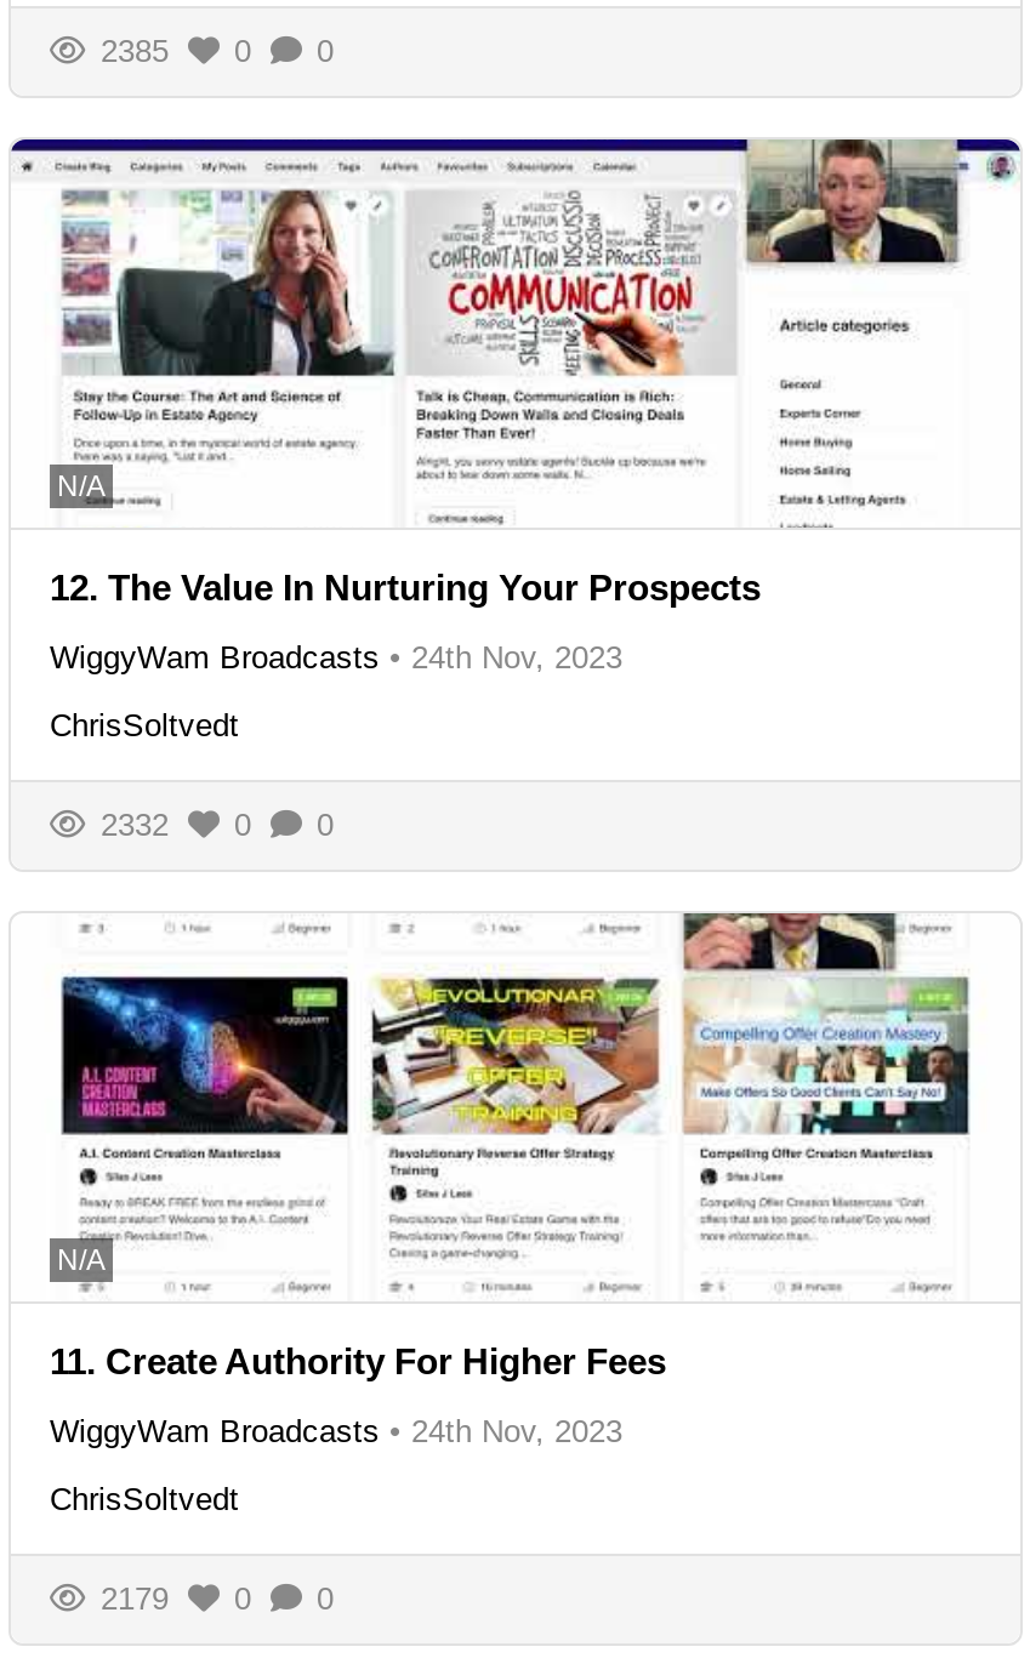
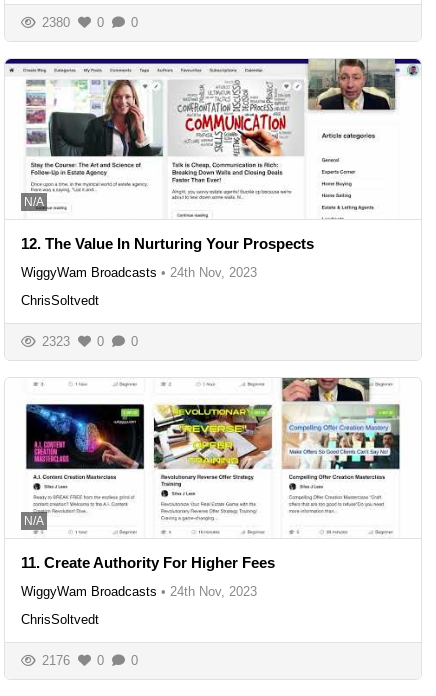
[91,32,334,68] 2385 0 0 -> [38,15,138,30] 2380 0 0
[91,806,334,842] 2332 0 0 -> [38,334,138,349] 2323 0 0
[91,1579,334,1616] 2179 0 0 -> [38,653,138,668] 2176 0 0

